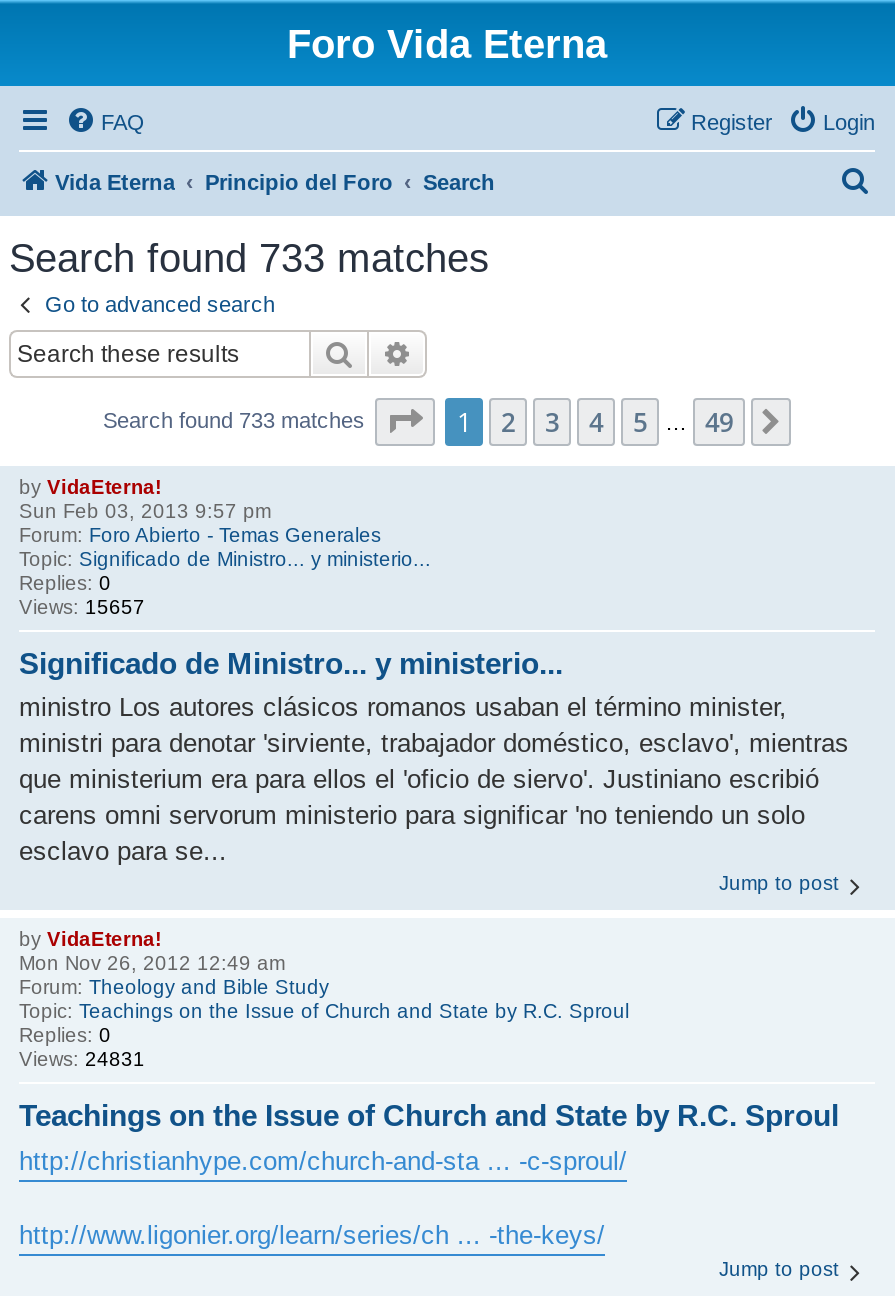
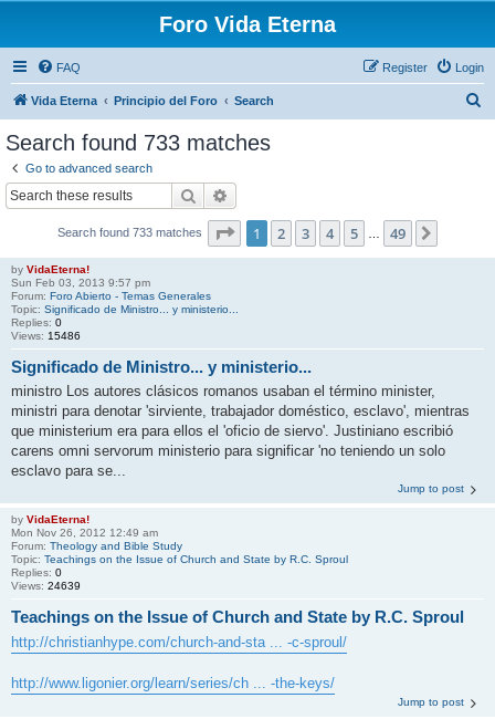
[19,595,145,617] Views: 15657 -> [11,329,81,341] Views: 15486
[19,1048,145,1070] Views: 24831 -> [11,580,81,592] Views: 24639

